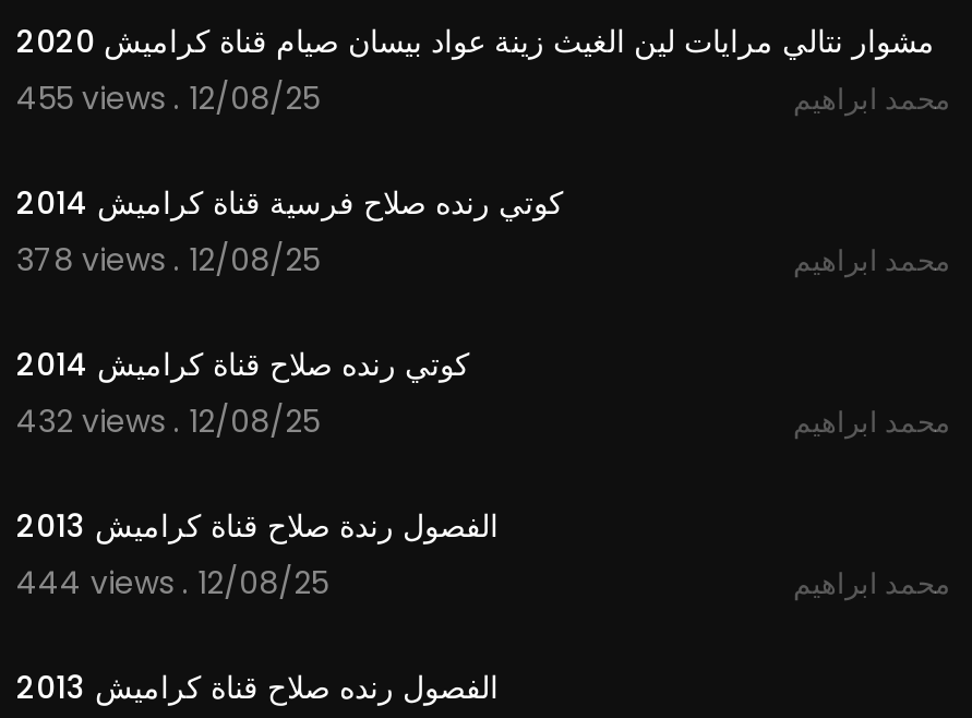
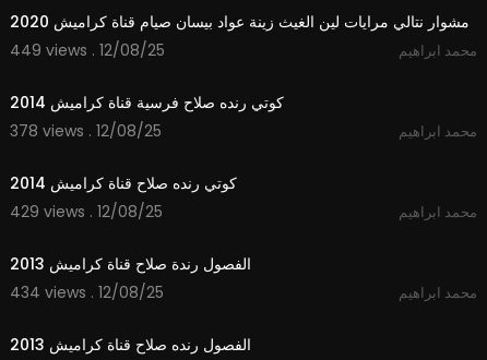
[16,76,320,120] 455 views . 12/08/25 -> [10,39,165,61] 449 views . 12/08/25
[16,399,320,443] 432 views . 12/08/25 -> [10,201,163,223] 429 views . 12/08/25
[16,561,328,605] 444 views . 12/08/25 -> [10,281,164,303] 434 views . 12/08/25

